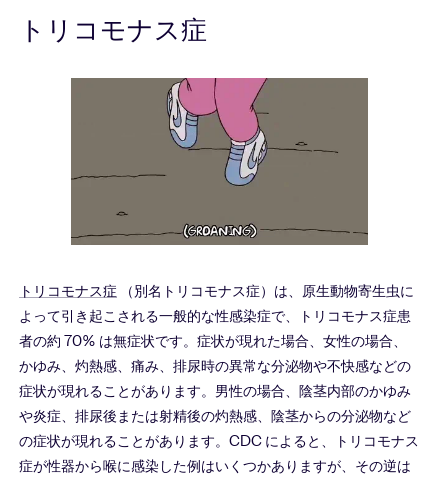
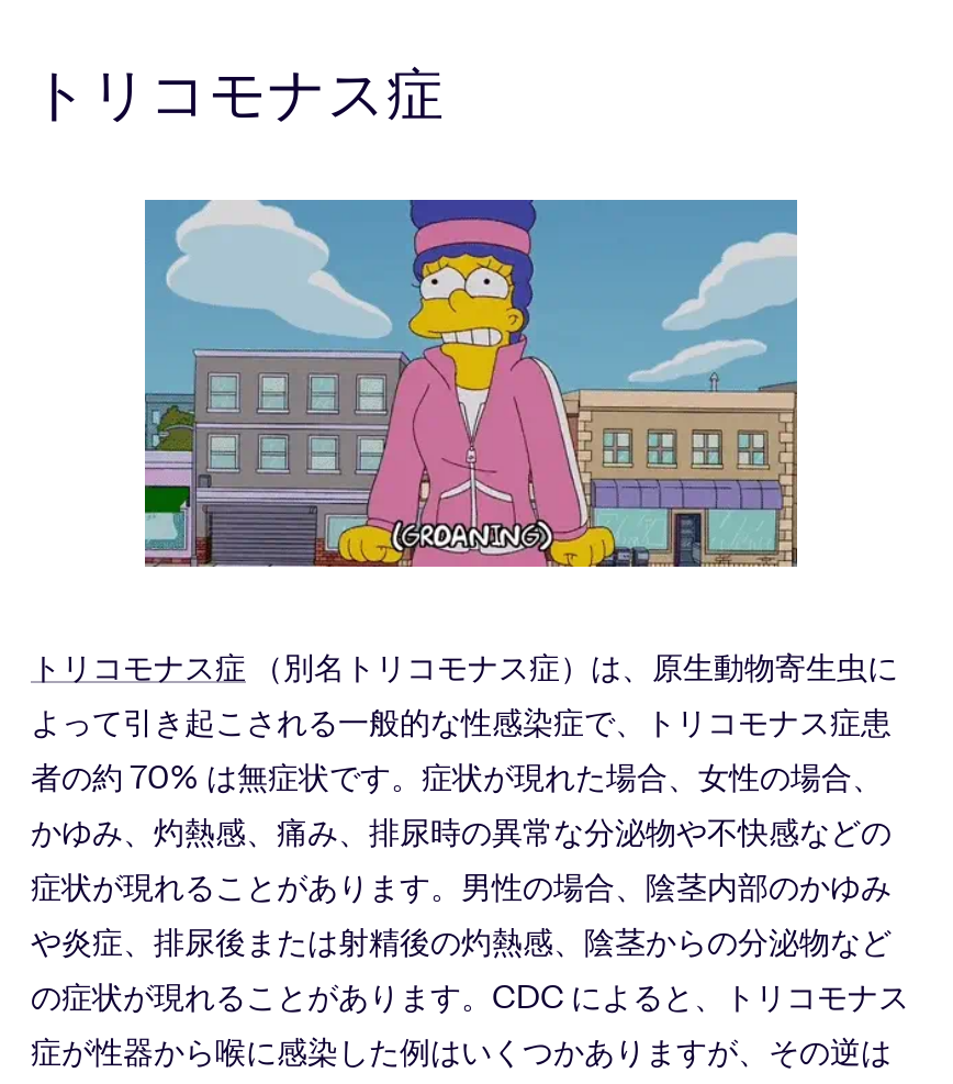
[70,77,369,246] [image] -> [143,197,799,570] [image]

